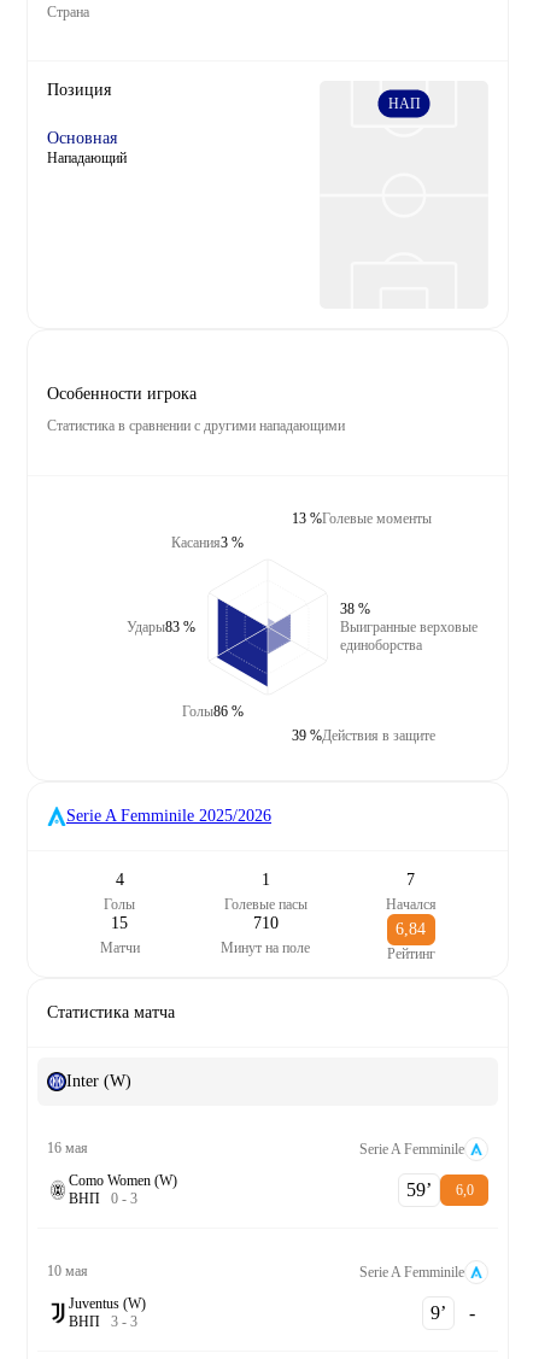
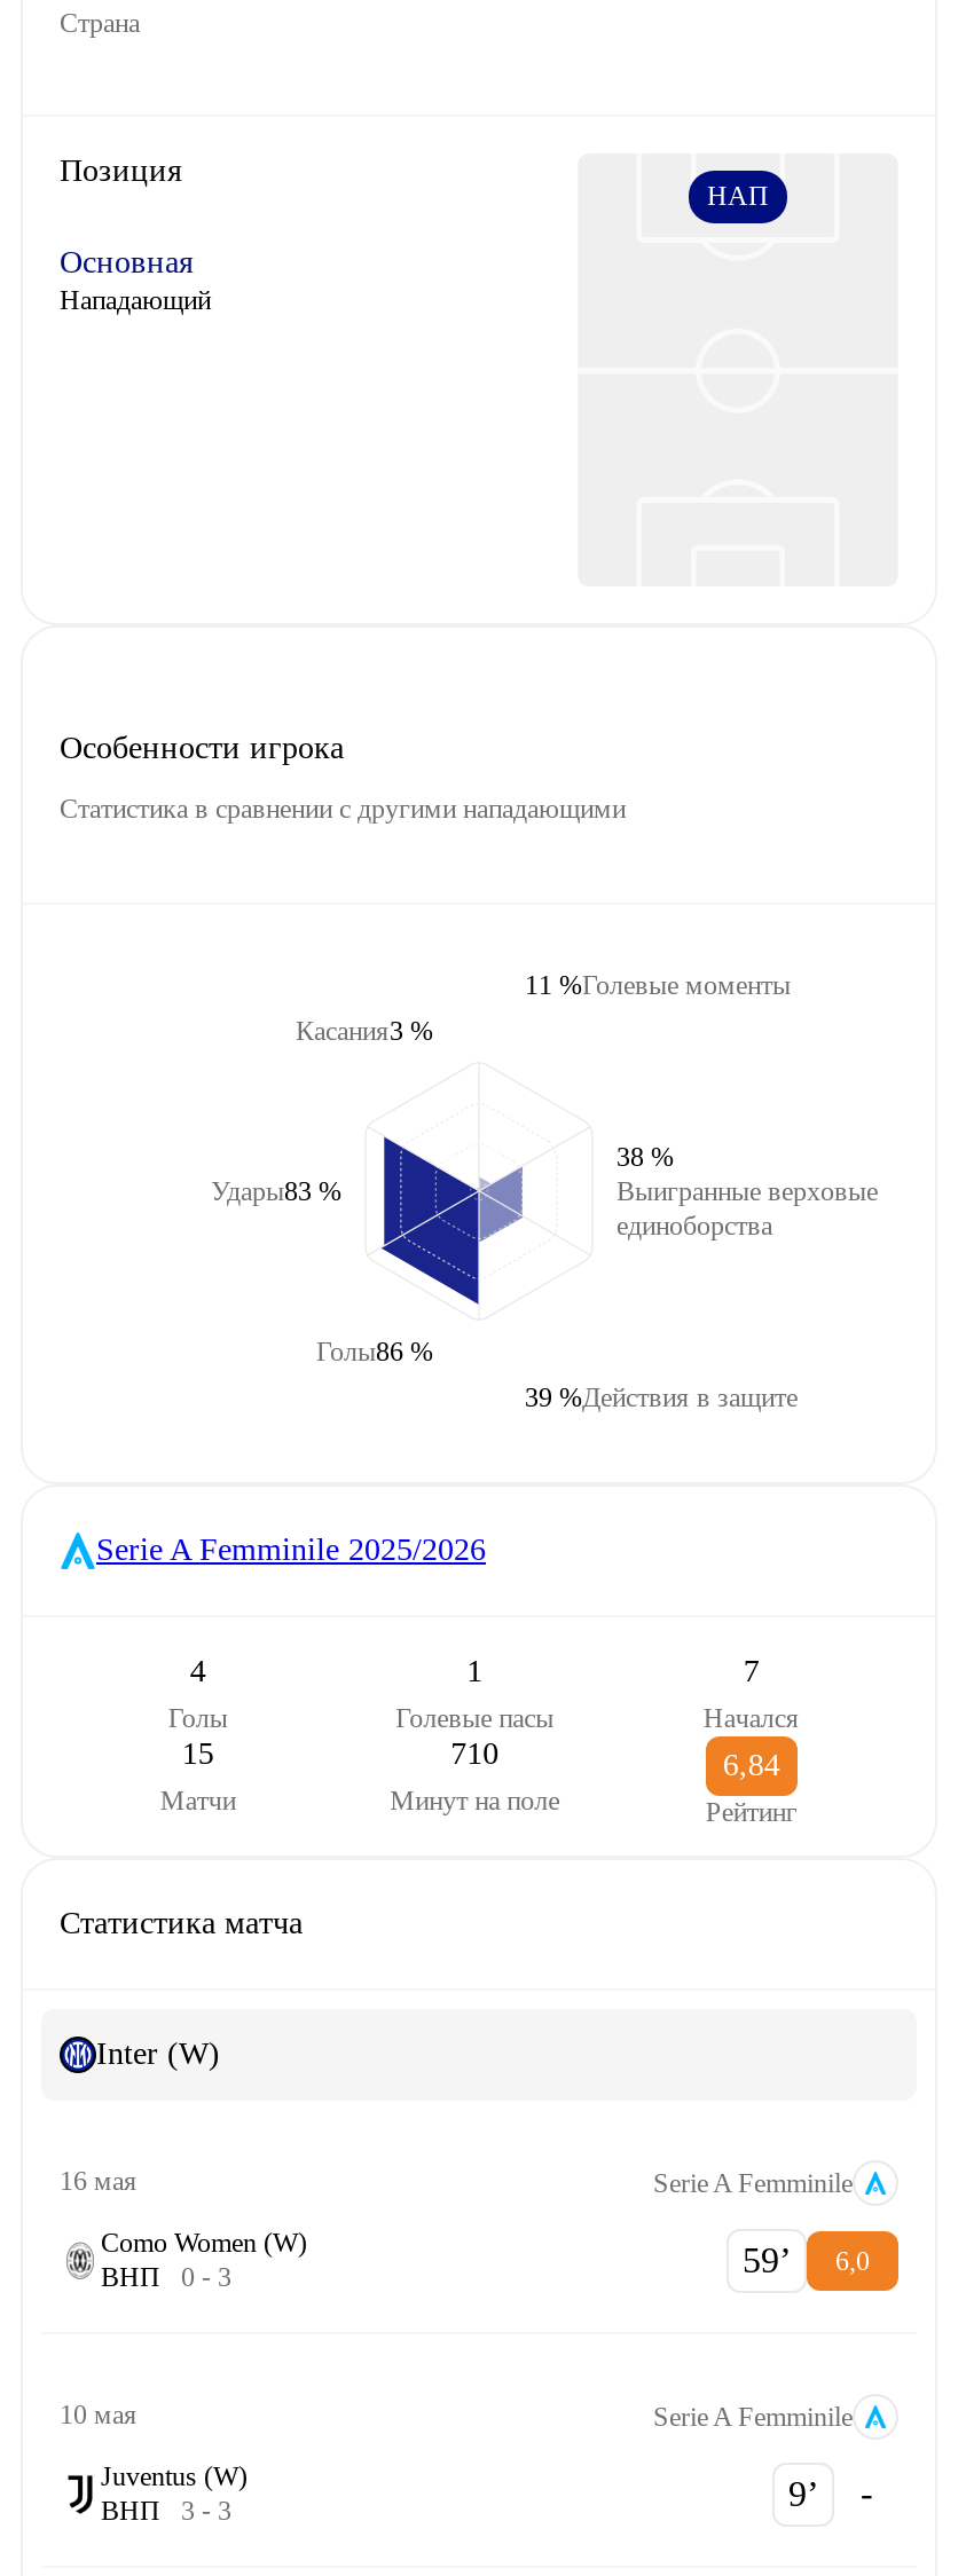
[292,509,432,526] 13 % Голевые моменты -> [525,968,791,1000] 11 % Голевые моменты

